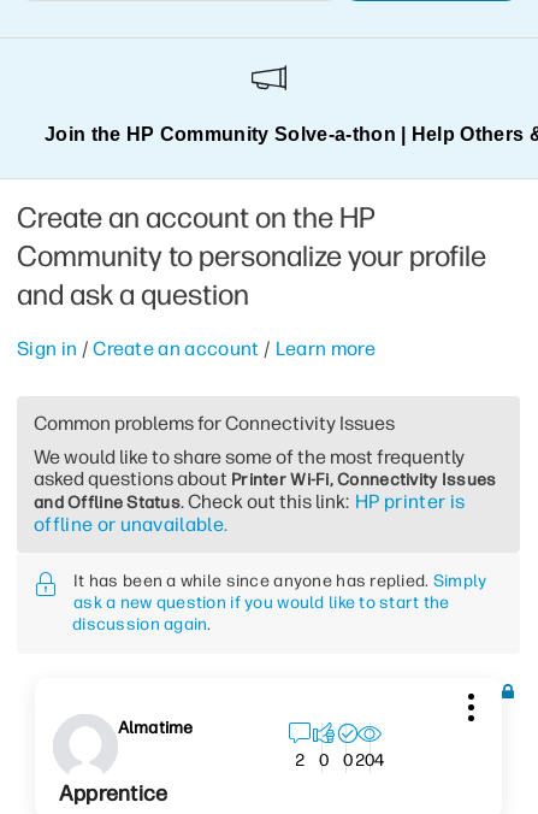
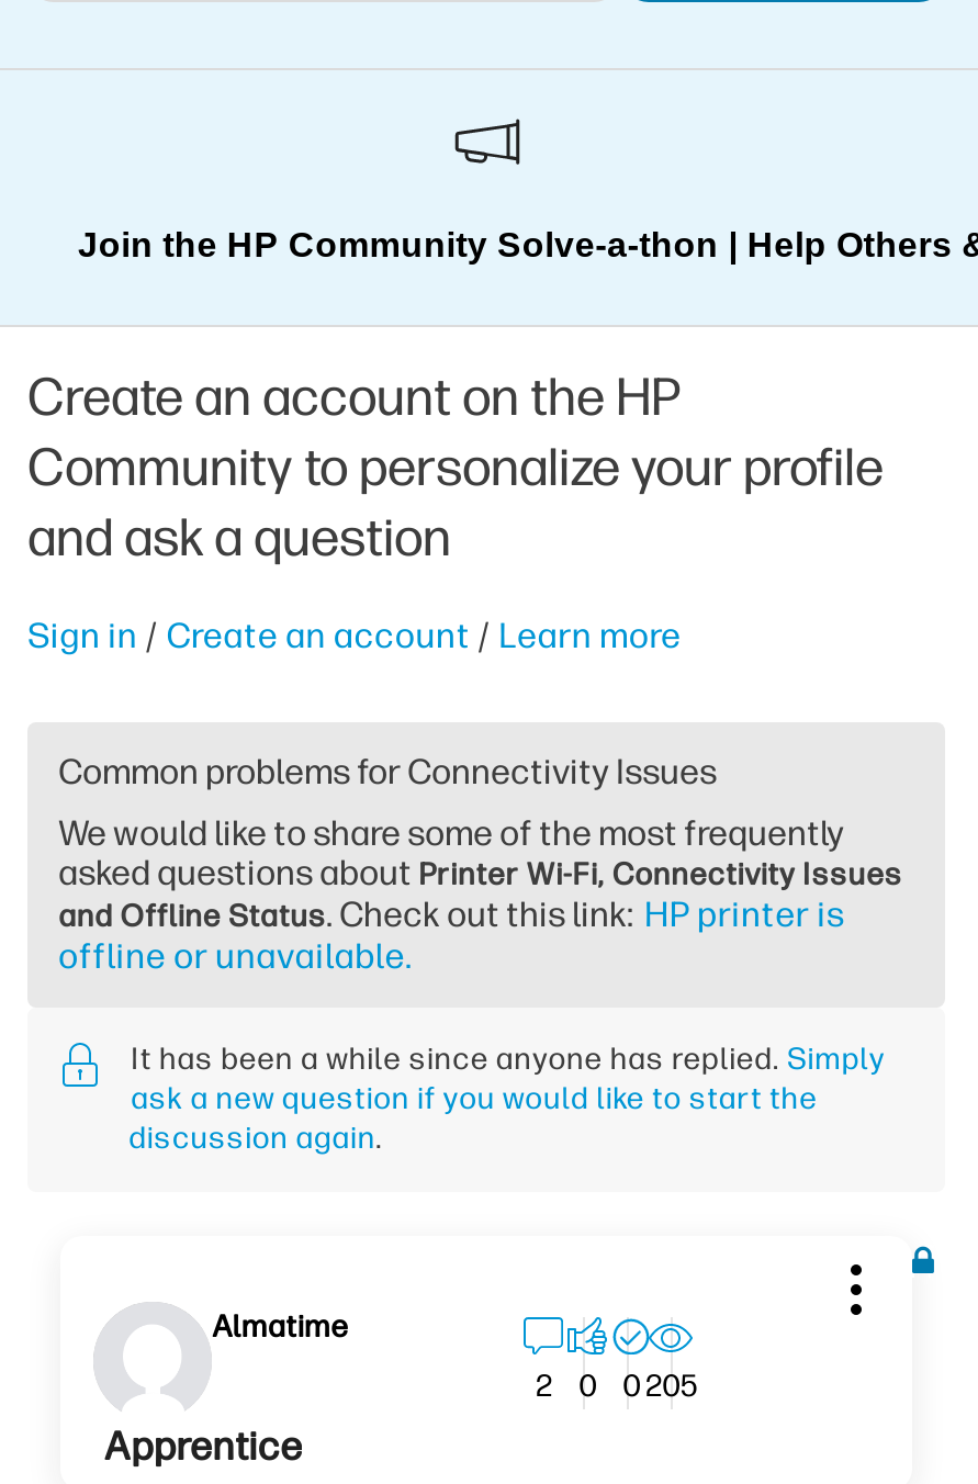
[295,750,384,771] 2 0 0 204 -> [535,1367,697,1405] 2 0 0 205

